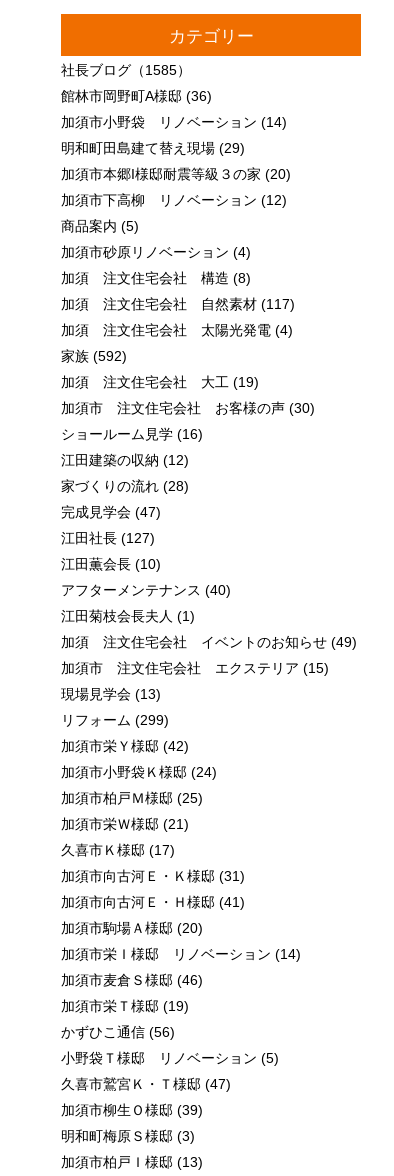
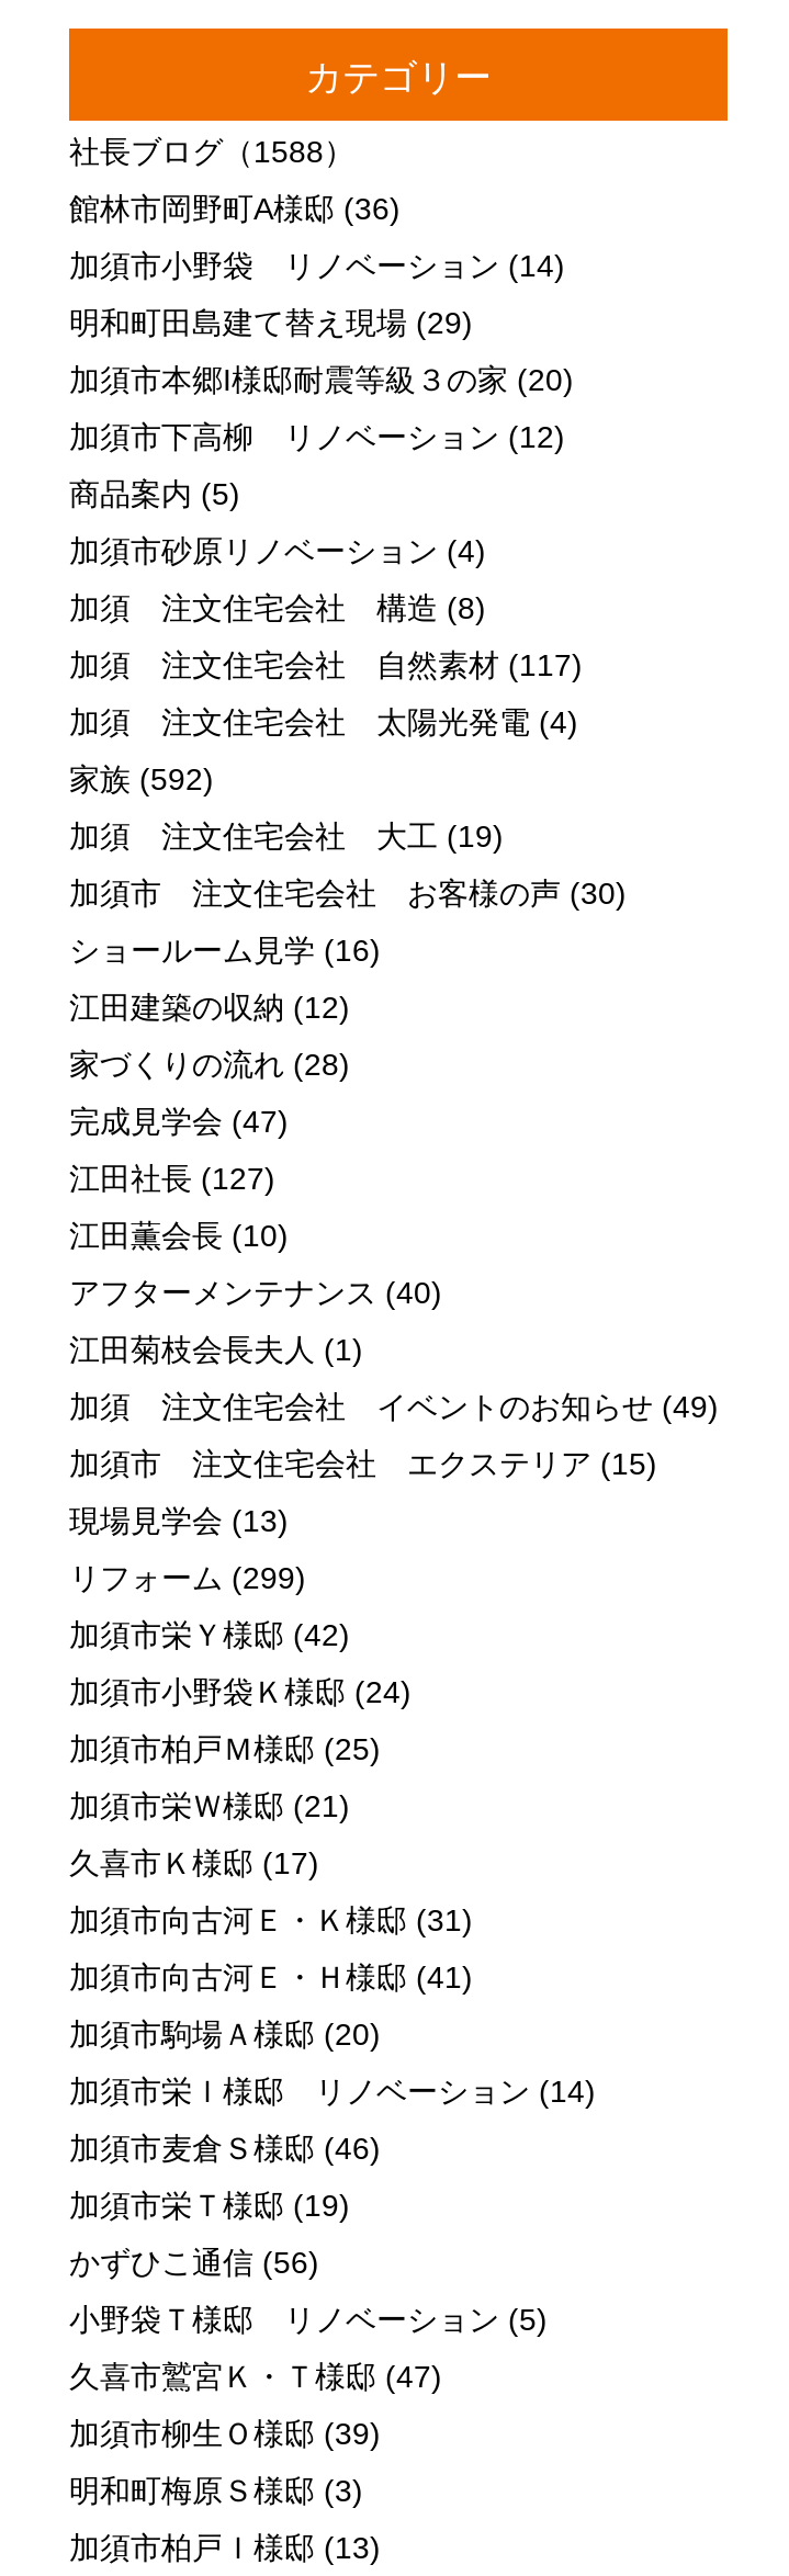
[61,62,191,78] 社長ブログ（1585） -> [69,133,354,168] 社長ブログ（1588）

